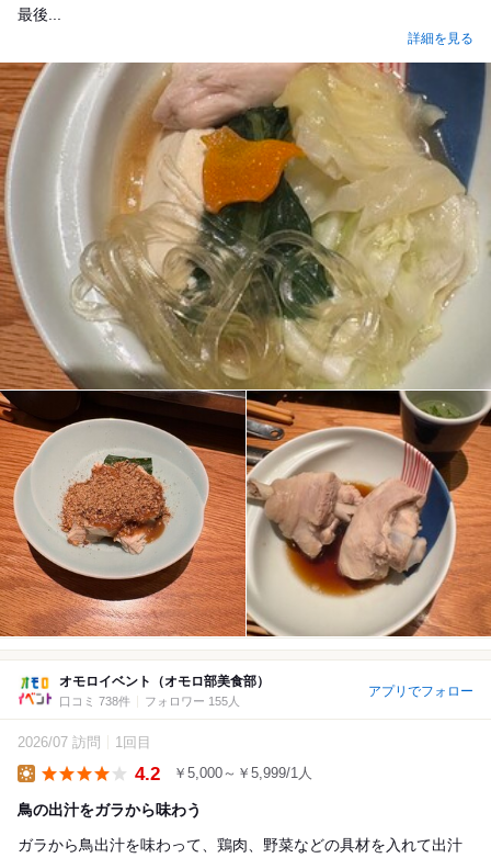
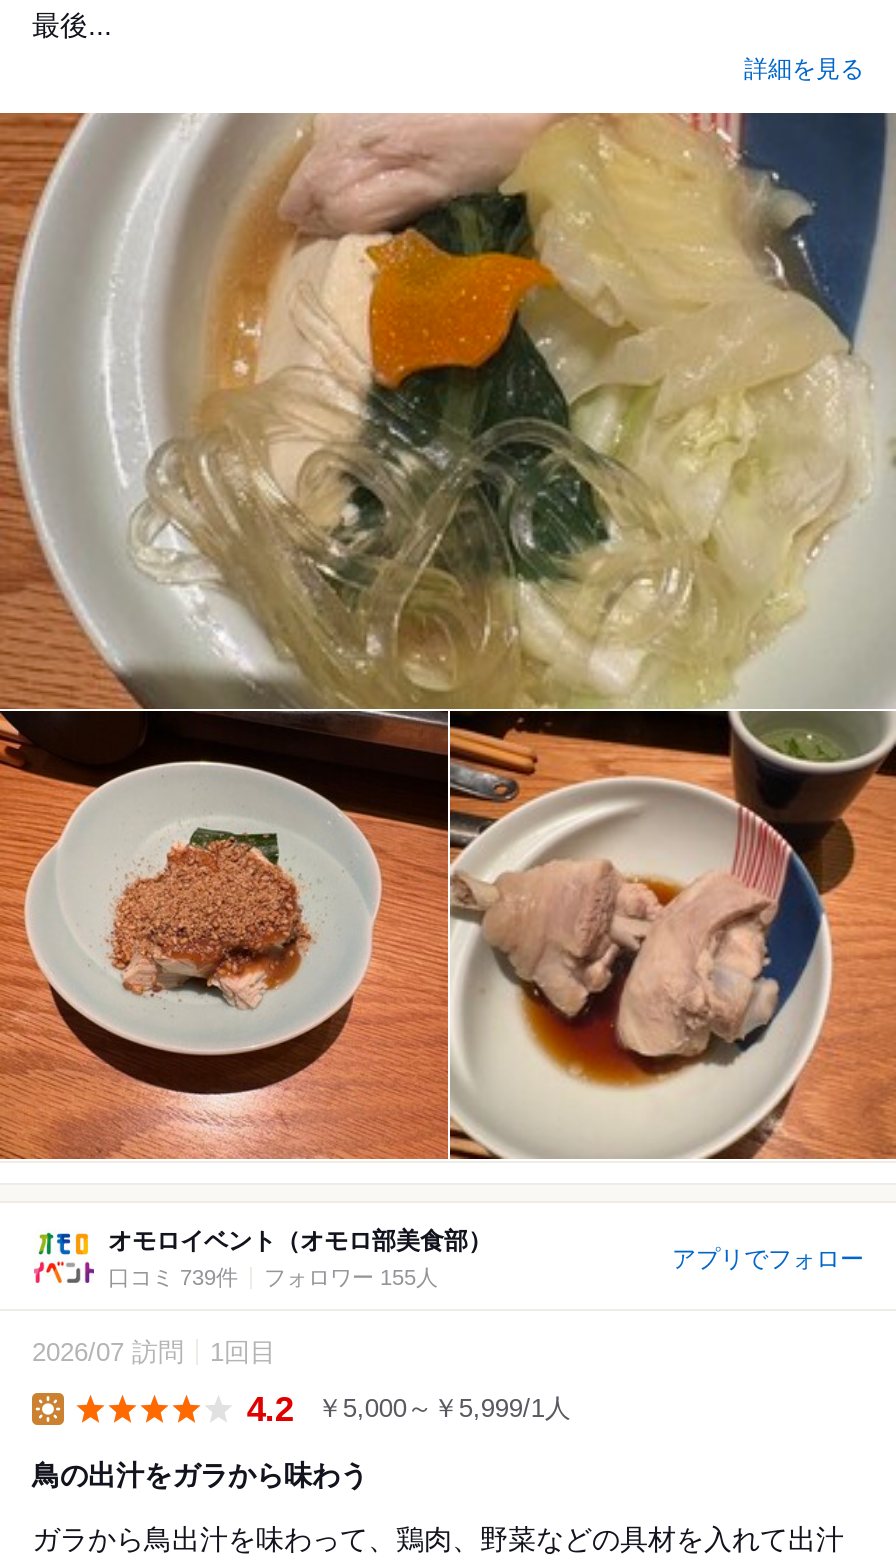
[59,695,240,708] 口コミ 738件 フォロワー 155人 -> [108,1265,438,1289] 口コミ 739件 フォロワー 155人

